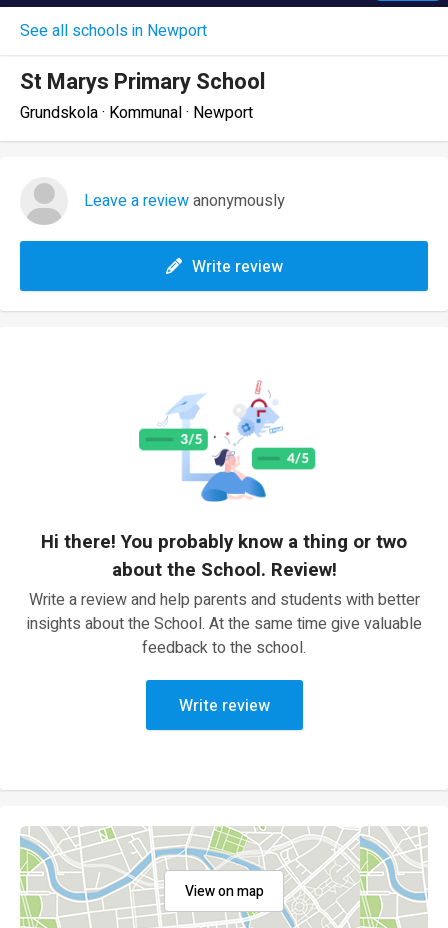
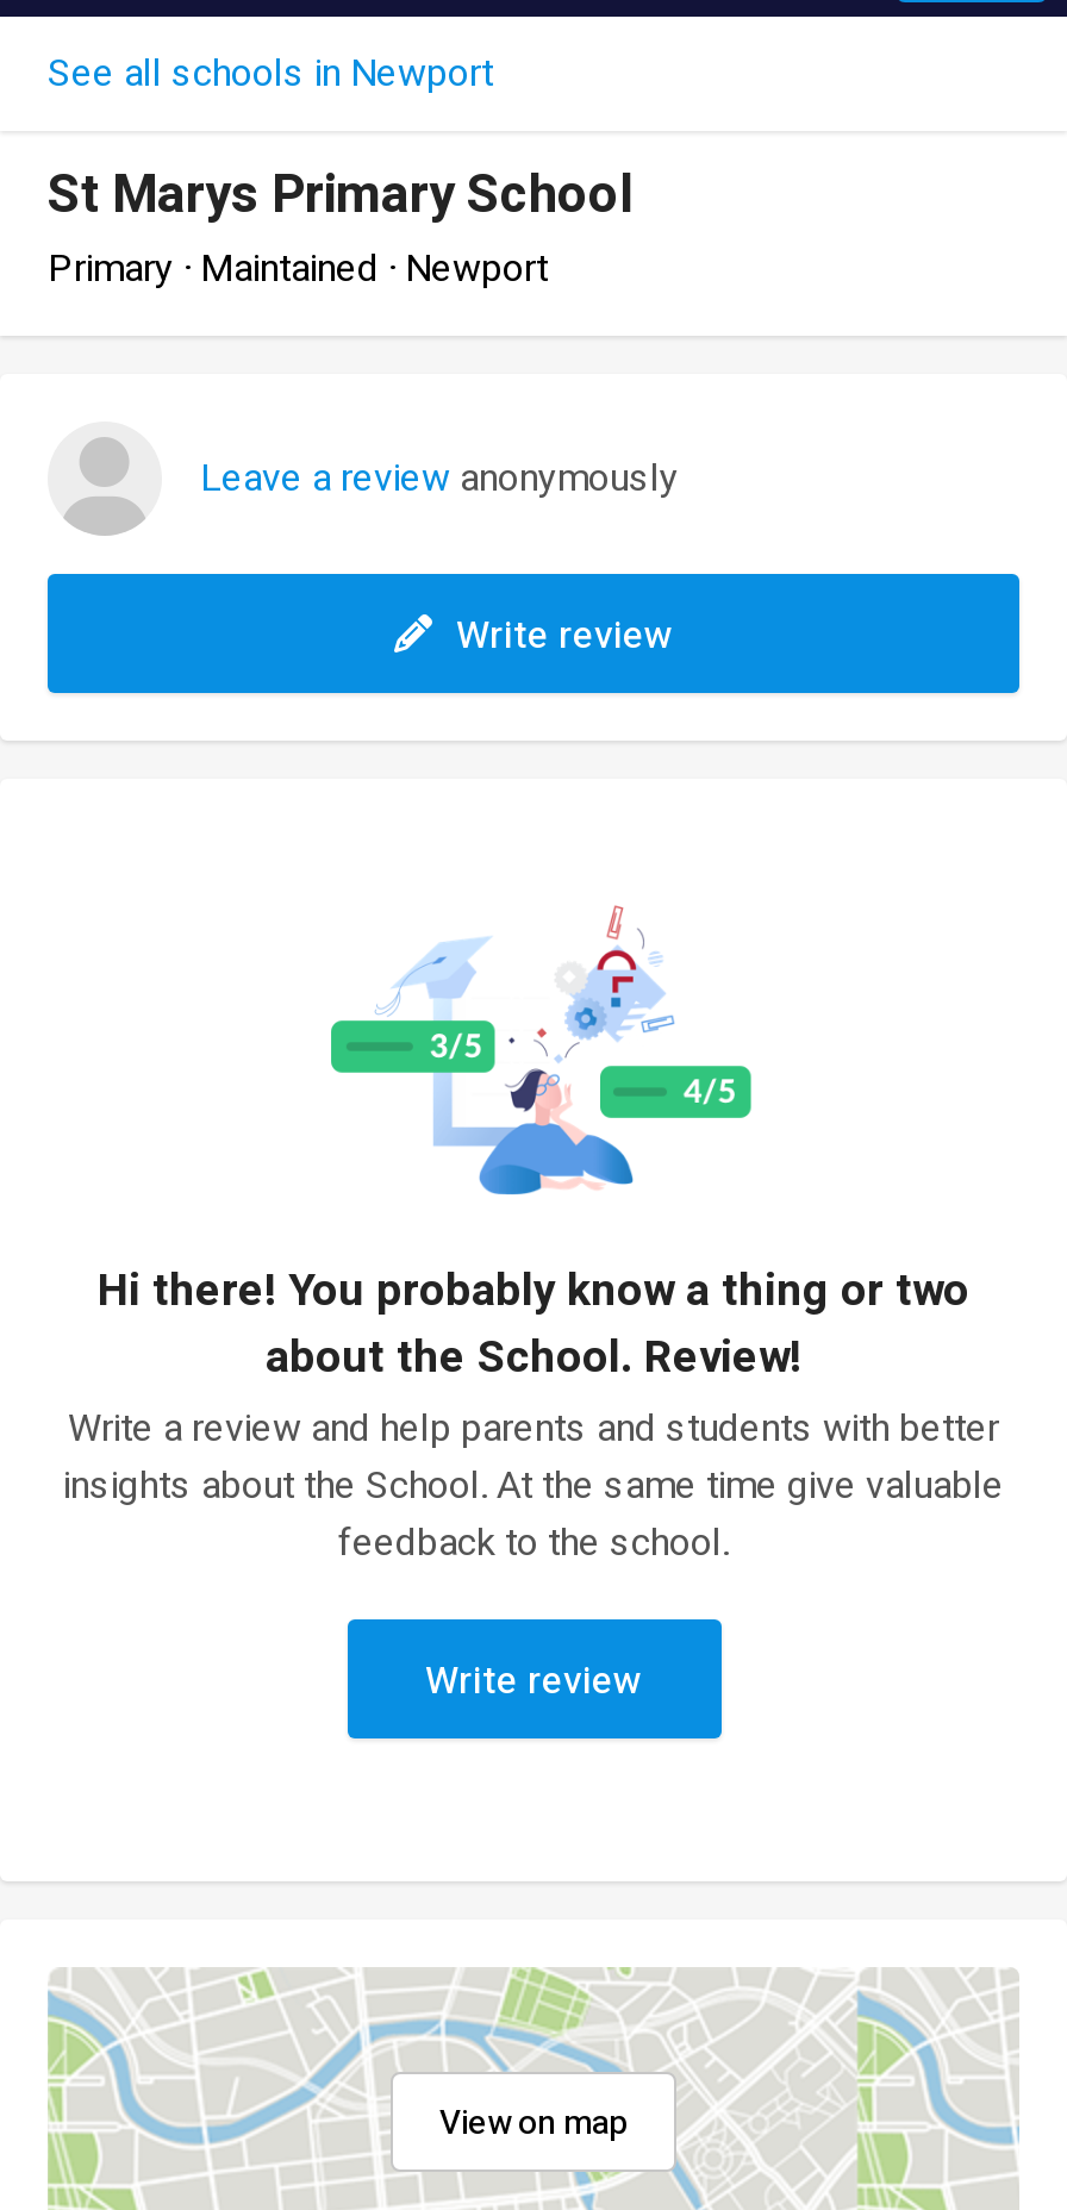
[20,101,253,125] Grundskola · Kommunal · Newport -> [48,241,548,298] Primary · Maintained · Newport

